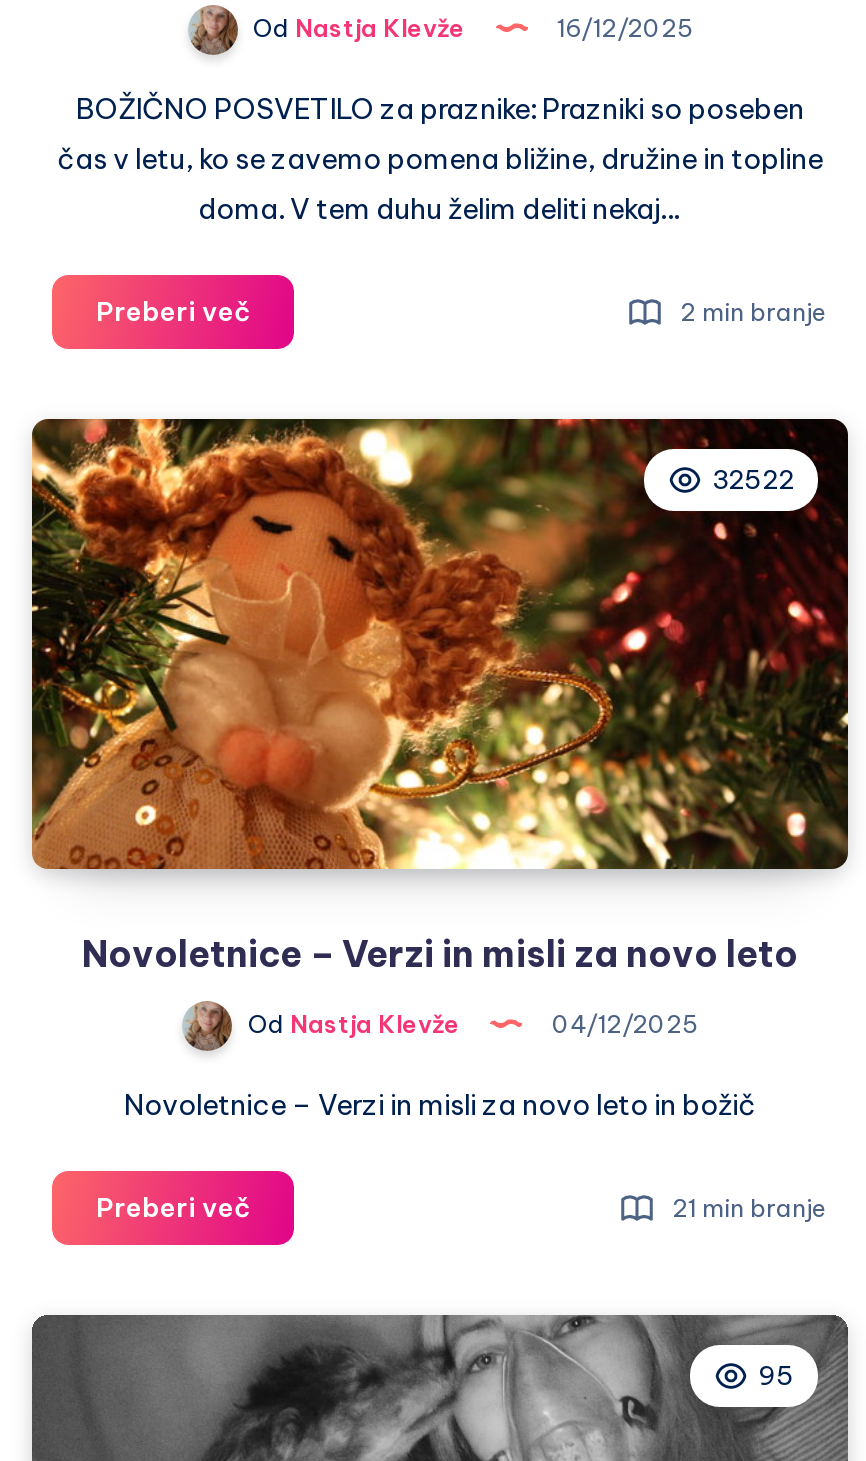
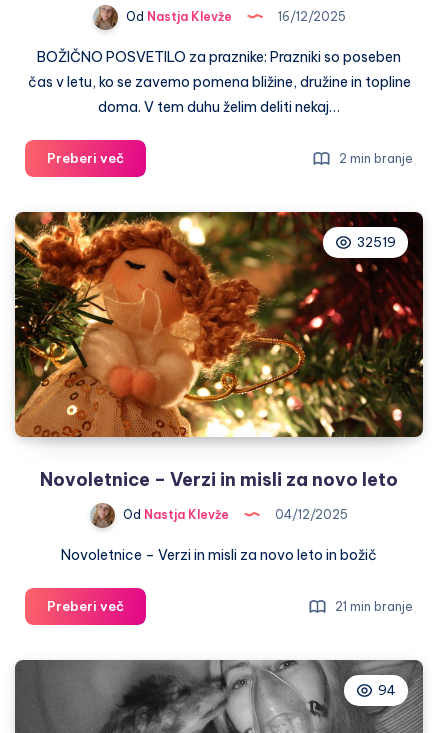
[706,464,794,496] 32522 -> [354,234,396,250] 32519
[752,1360,794,1392] 95 -> [375,682,396,698] 94

